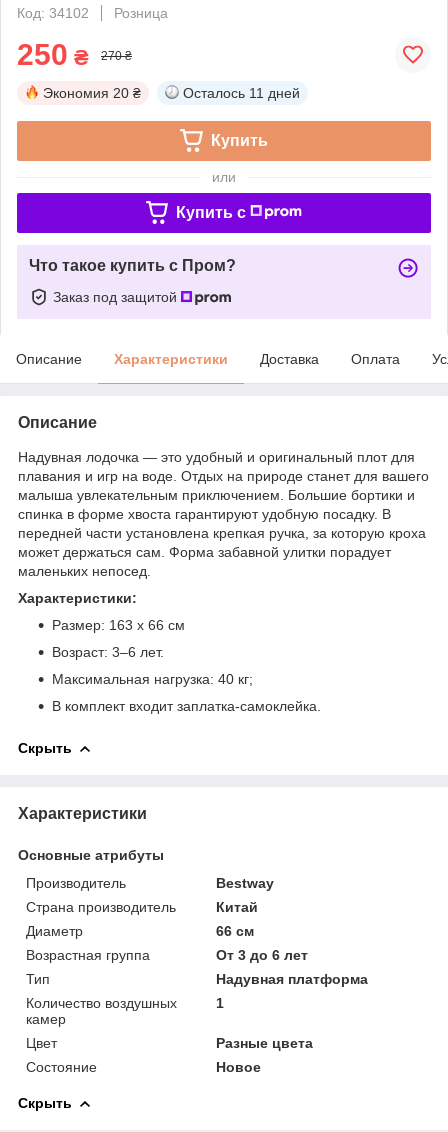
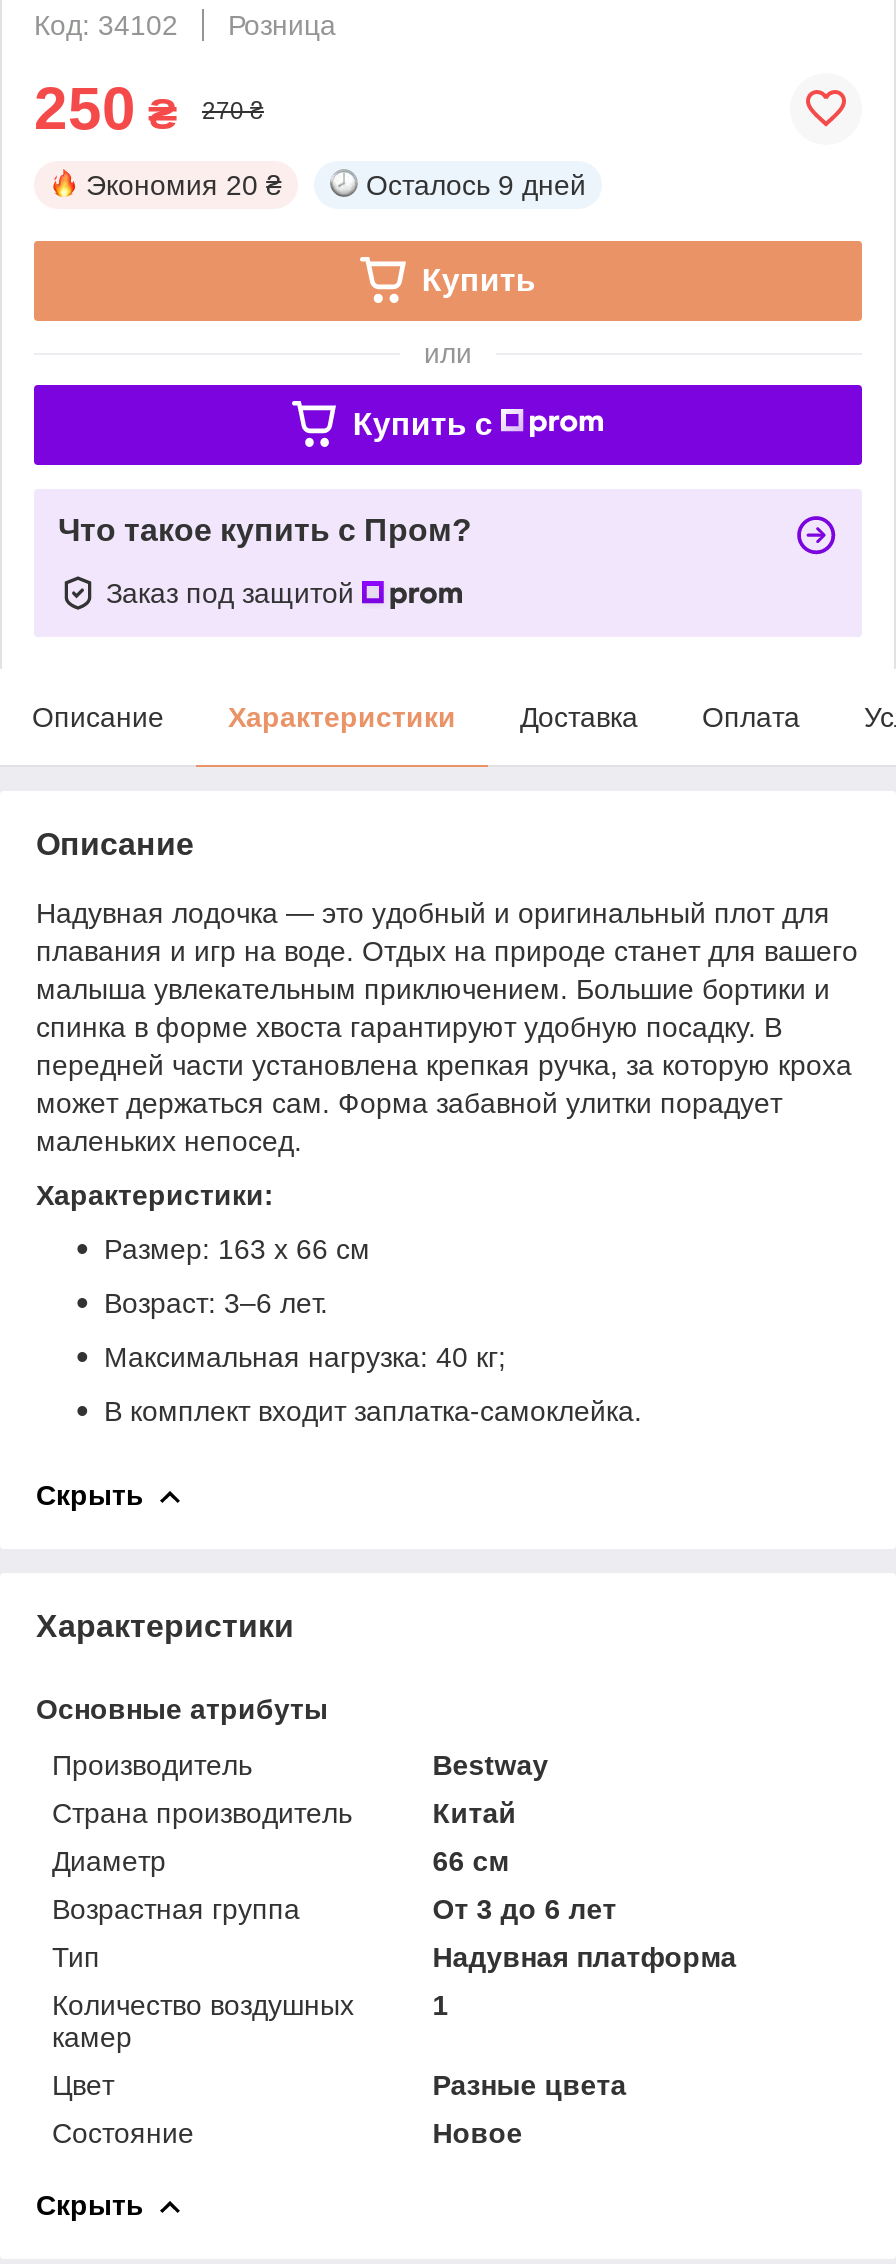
[183,85,300,101] Осталось 11 дней -> [366,169,586,201] Осталось 9 дней

